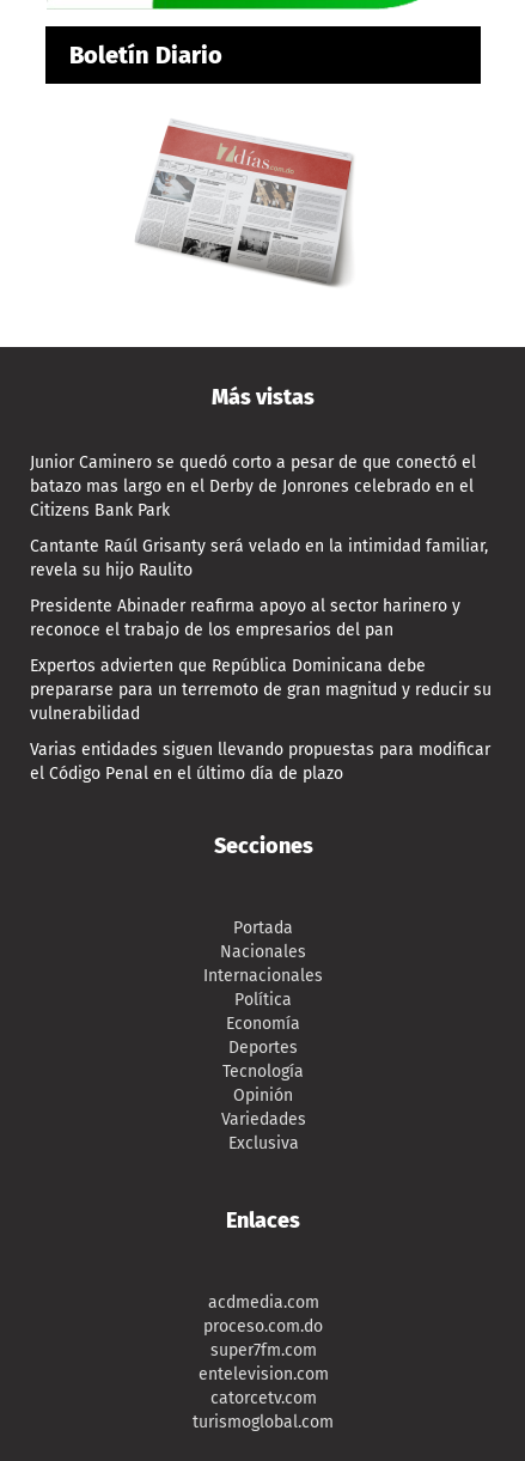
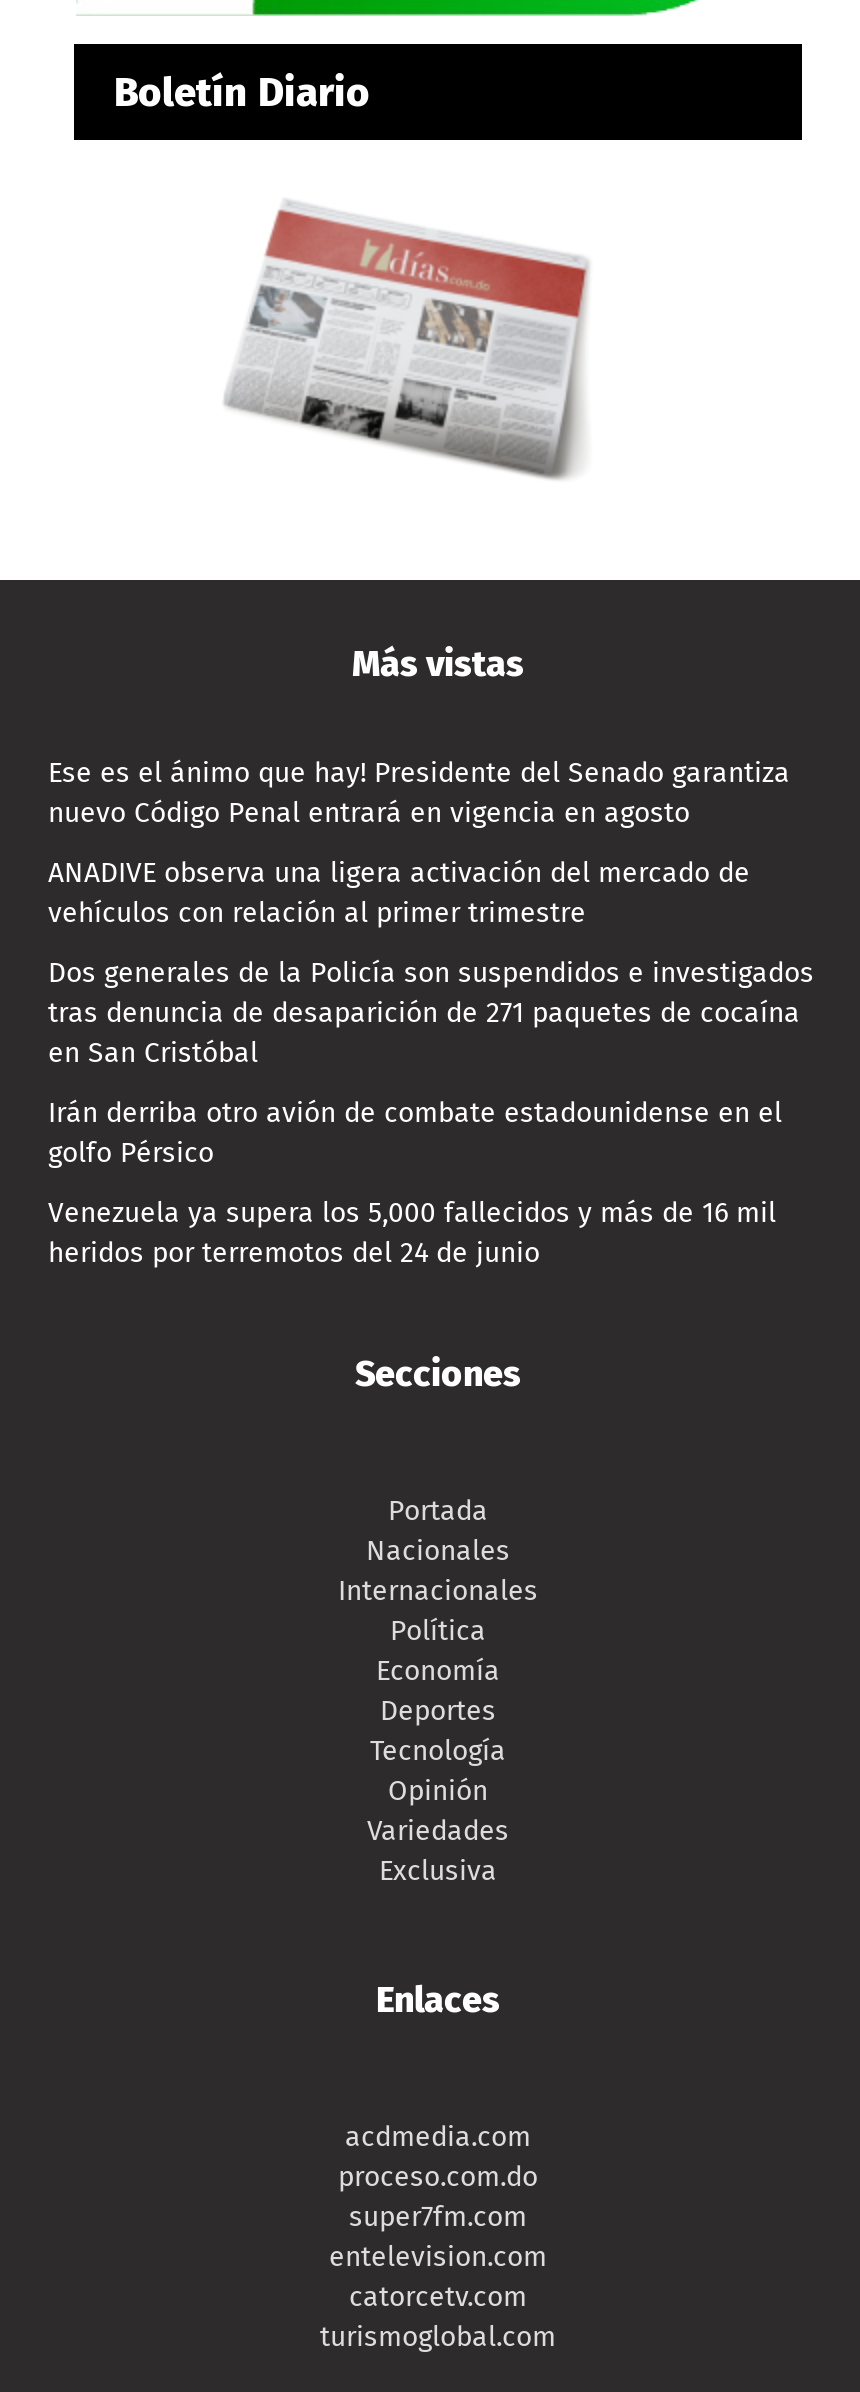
[30,452,476,521] Junior Caminero se quedó corto a pesar de que conectó el | batazo mas largo en el Derby de Jonrones celebrado en el | Citizens Bank Park -> [48,756,790,830] Ese es el ánimo que hay! Presidente del Senado garantiza | nuevo Código Penal entrará en vigencia en agosto
[30,536,488,580] Cantante Raúl Grisanty será velado en la intimidad familiar, | revela su hijo Raulito -> [48,856,750,930] ANADIVE observa una ligera activación del mercado de | vehículos con relación al primer trimestre
[30,596,460,640] Presidente Abinader reafirma apoyo al sector harinero y | reconoce el trabajo de los empresarios del pan -> [48,956,814,1070] Dos generales de la Policía son suspendidos e investigados | tras denuncia de desaparición de 271 paquetes de cocaína | en San Cristóbal
[30,656,492,724] Expertos advierten que República Dominicana debe | prepararse para un terremoto de gran magnitud y reducir su | vulnerabilidad -> [48,1096,782,1170] Irán derriba otro avión de combate estadounidense en el | golfo Pérsico
[30,739,490,784] Varias entidades siguen llevando propuestas para modificar | el Código Penal en el último día de plazo -> [48,1196,776,1270] Venezuela ya supera los 5,000 fallecidos y más de 16 mil | heridos por terremotos del 24 de junio

